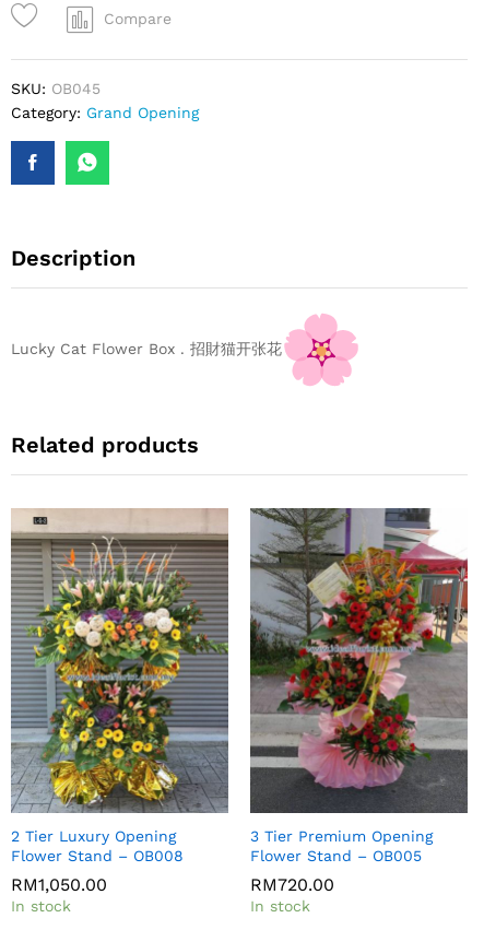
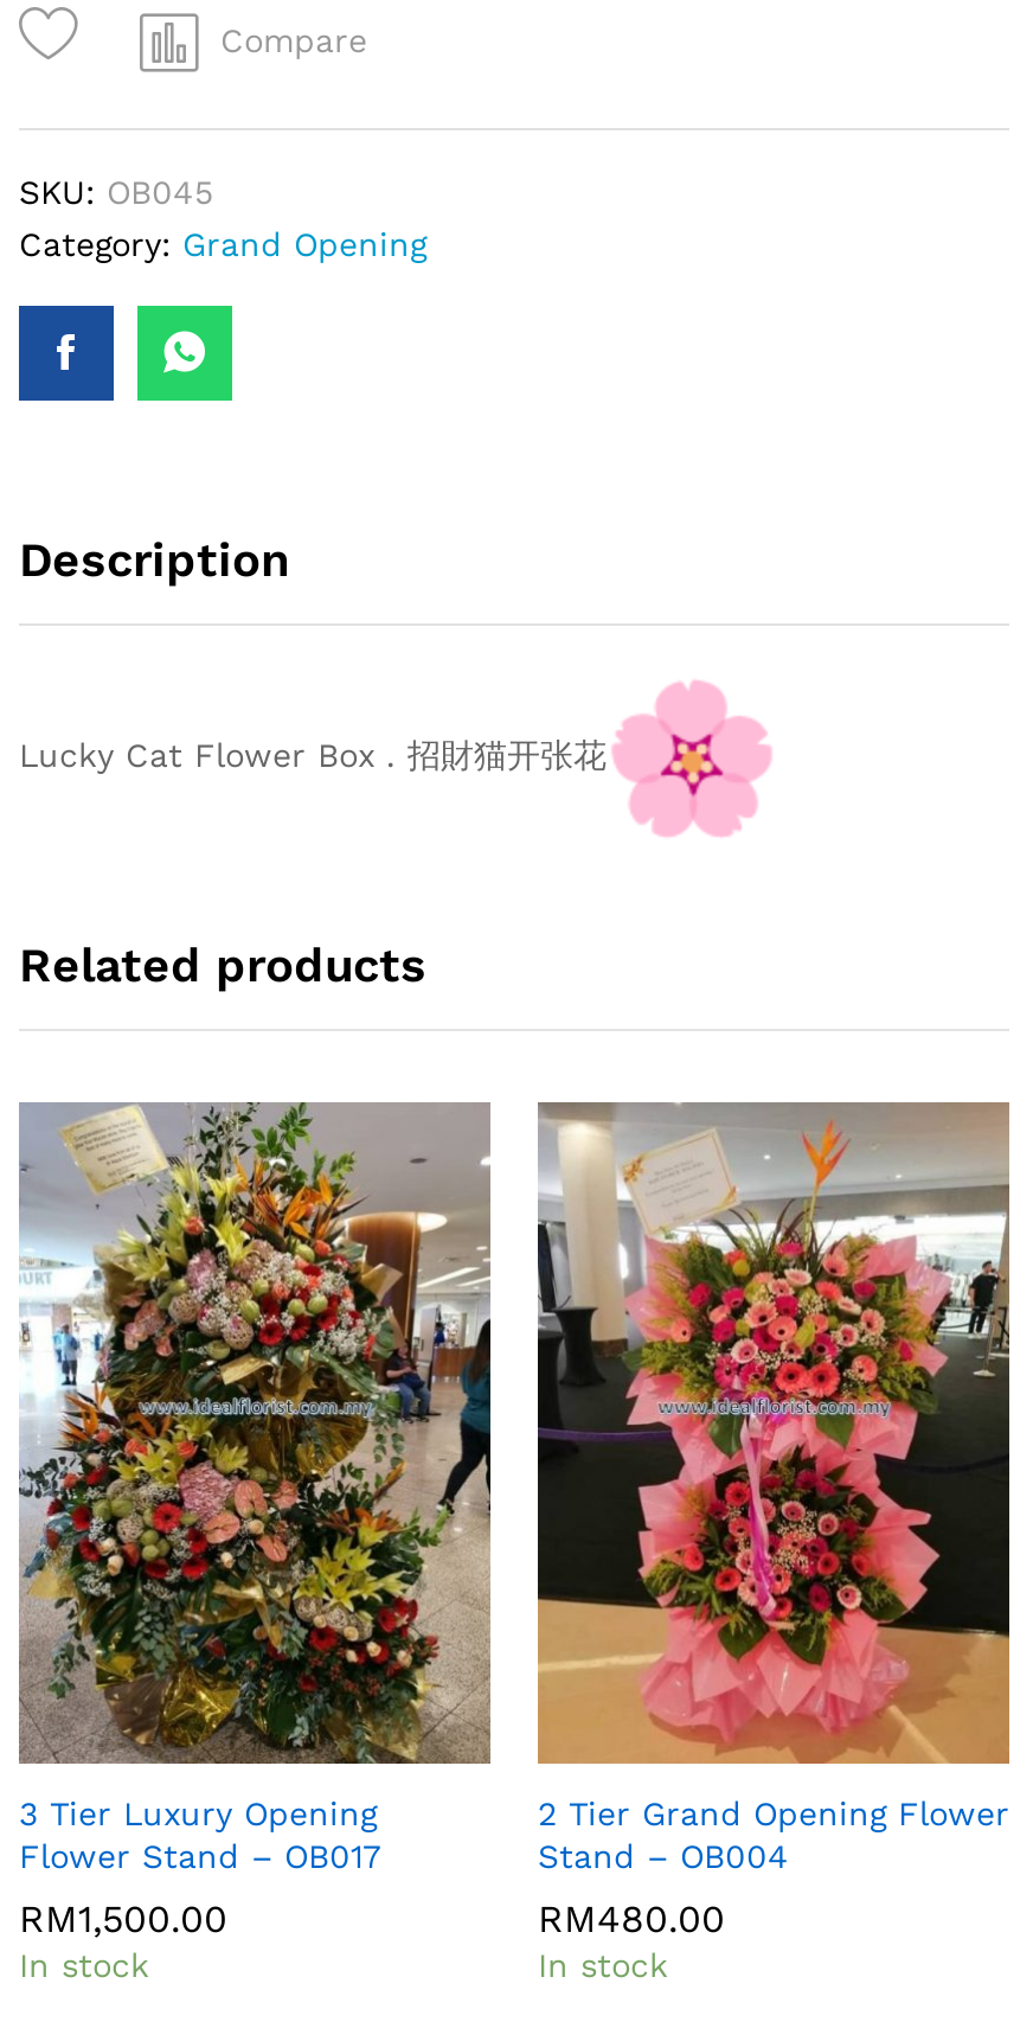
[10,508,229,844] [image] | 2 Tier Luxury Opening -> [19,1102,493,1832] [image] | 3 Tier Luxury Opening
[249,507,469,864] [image] | 3 Tier Premium Opening | Flower Stand – OB005 -> [535,1100,1012,1874] [image] | 2 Tier Grand Opening Flower | Stand – OB004
[11,847,184,864] Flower Stand – OB008 -> [19,1836,381,1874] Flower Stand – OB017
[11,874,107,895] RM1,050.00 -> [19,1896,227,1941] RM1,500.00
[250,874,334,895] RM720.00 -> [538,1896,725,1941] RM480.00

